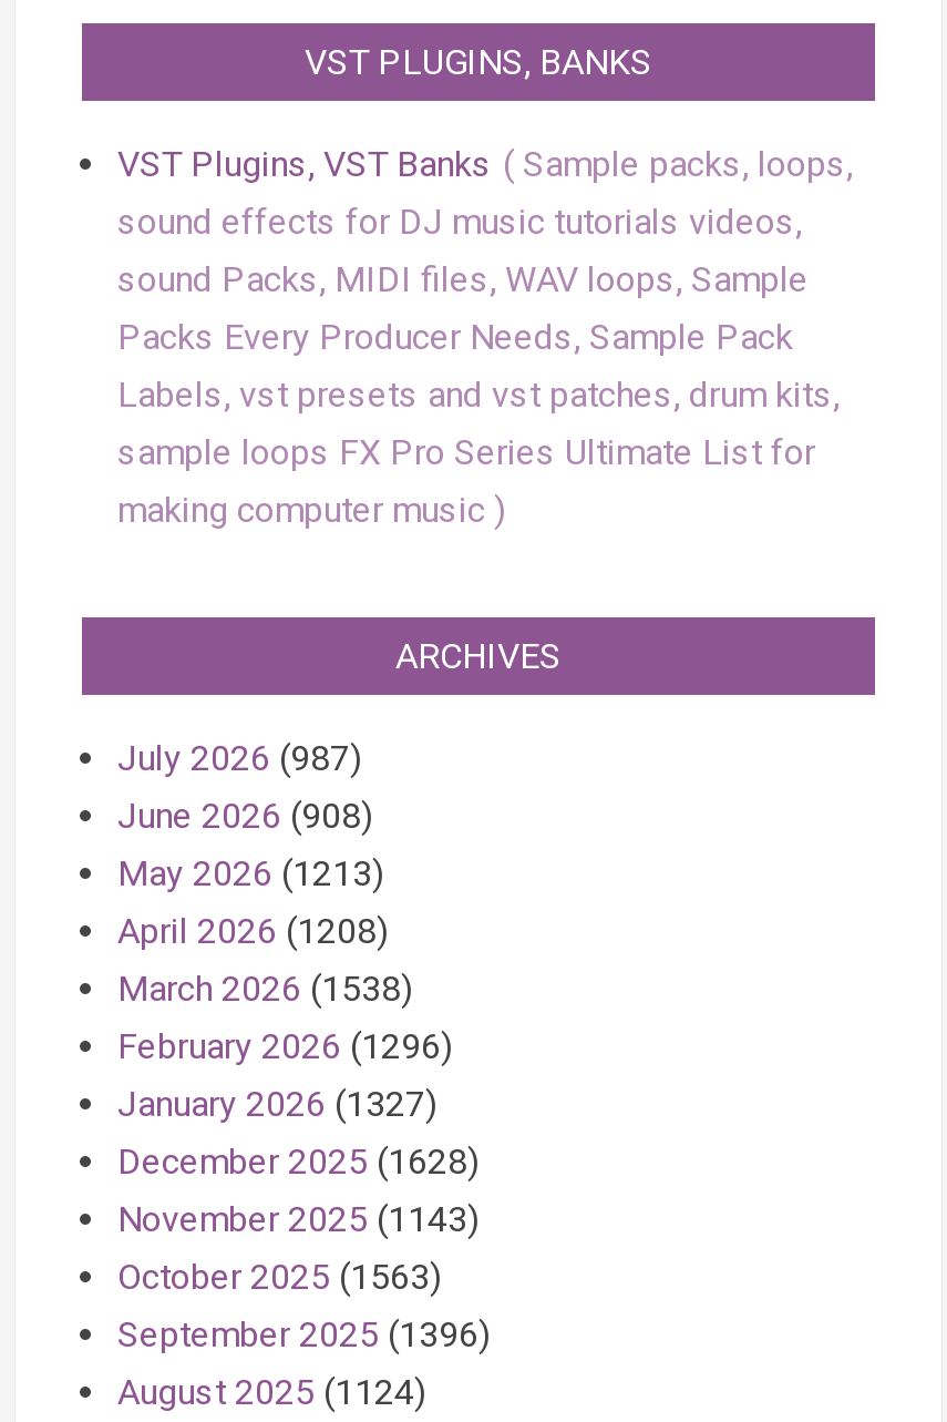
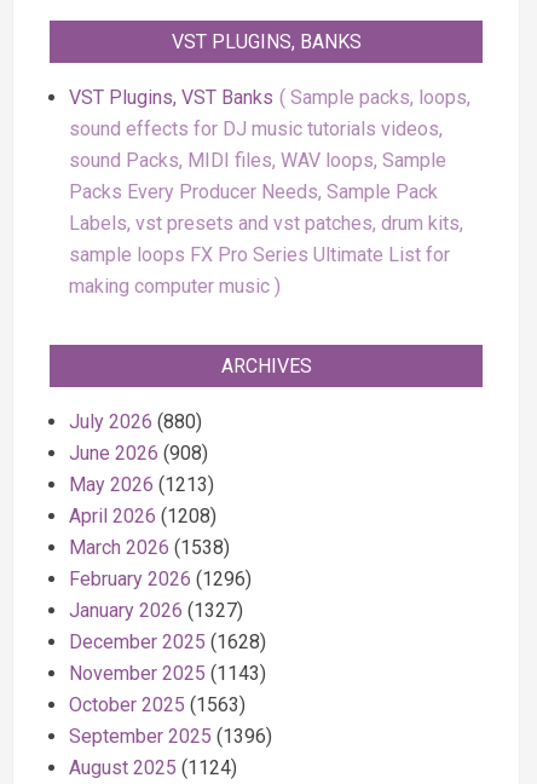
[117,737,361,779] July 2026 (987) -> [69,410,202,433] July 2026 (880)

